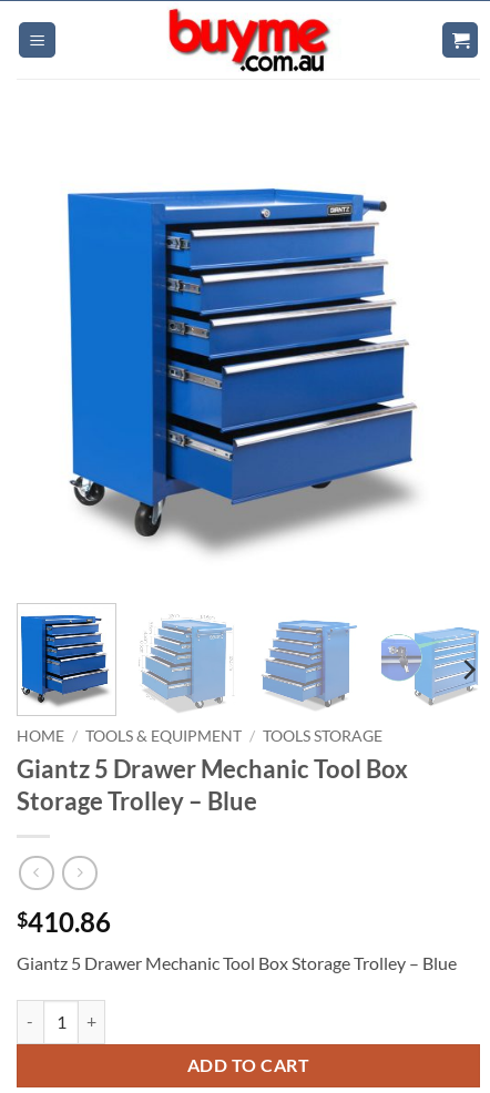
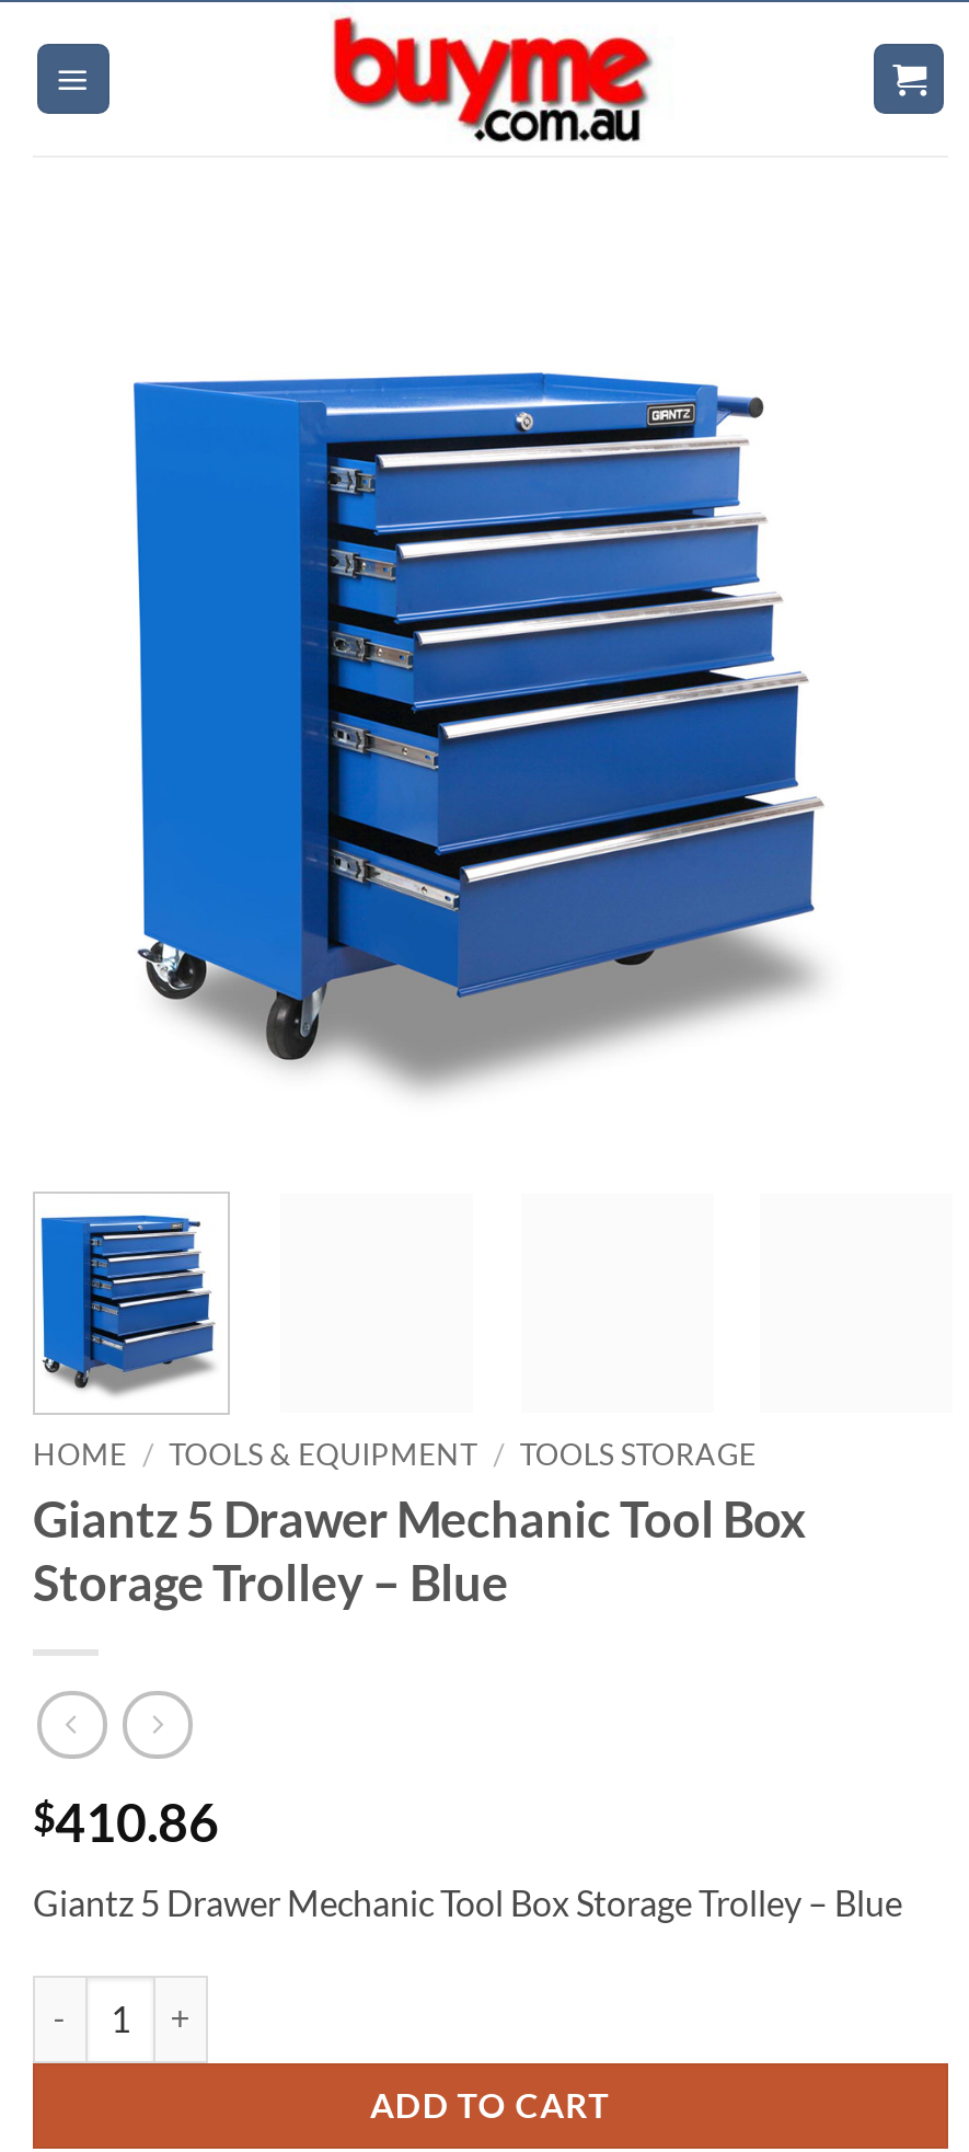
[142,619,233,712] [image] -> none
[262,620,357,708] [image] -> none
[380,626,479,706] [image] -> none

